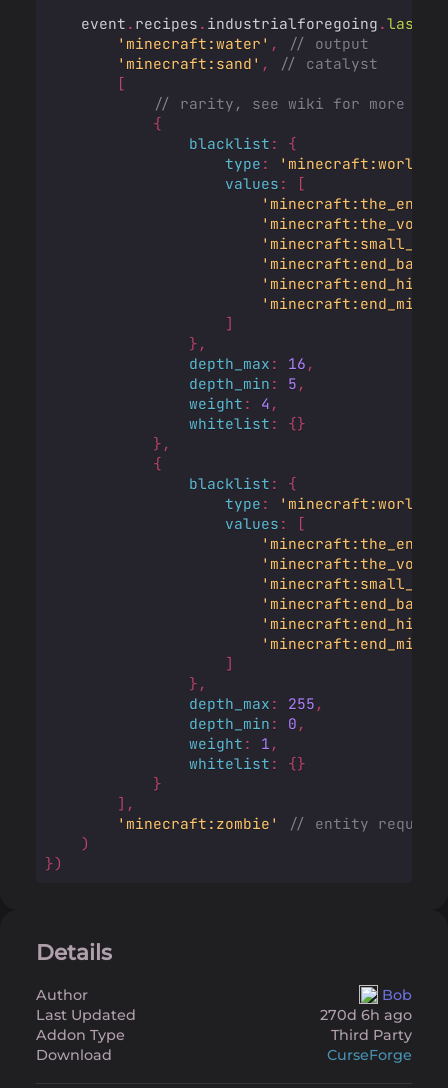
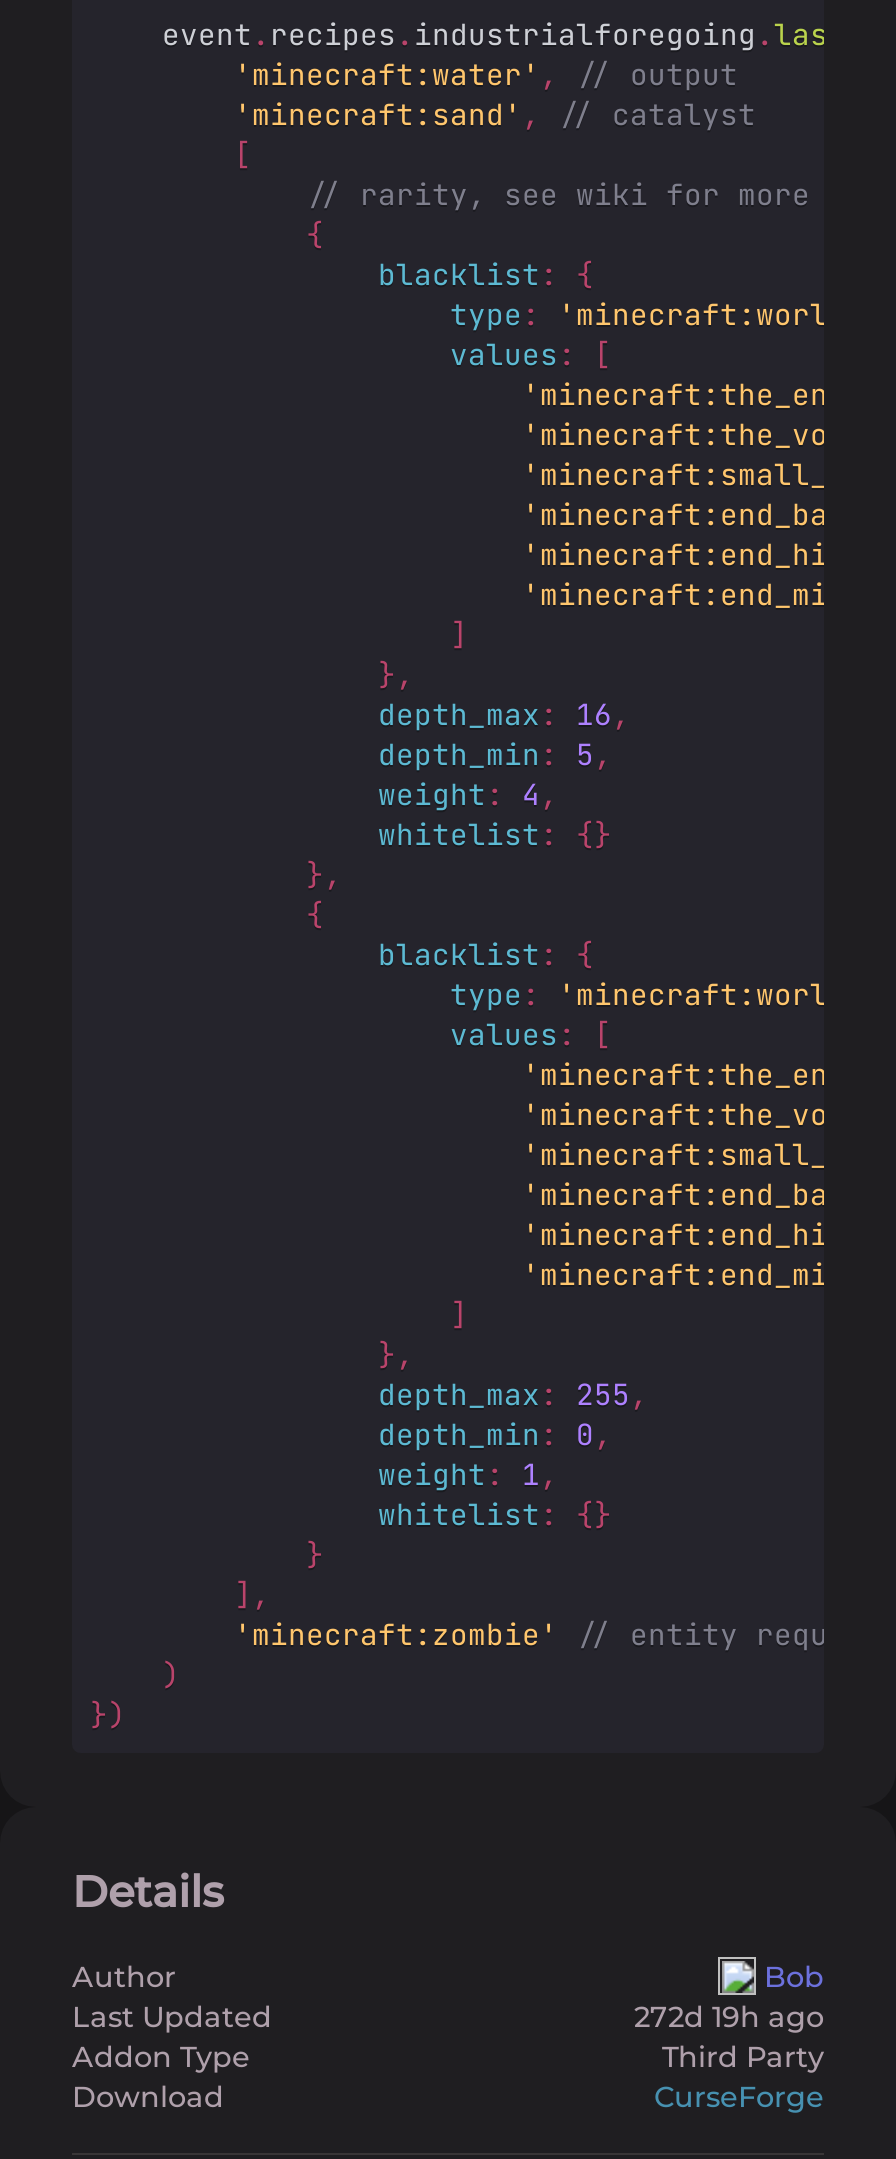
[320,1006,412,1024] 270d 6h ago -> [634,1999,824,2035] 272d 19h ago

